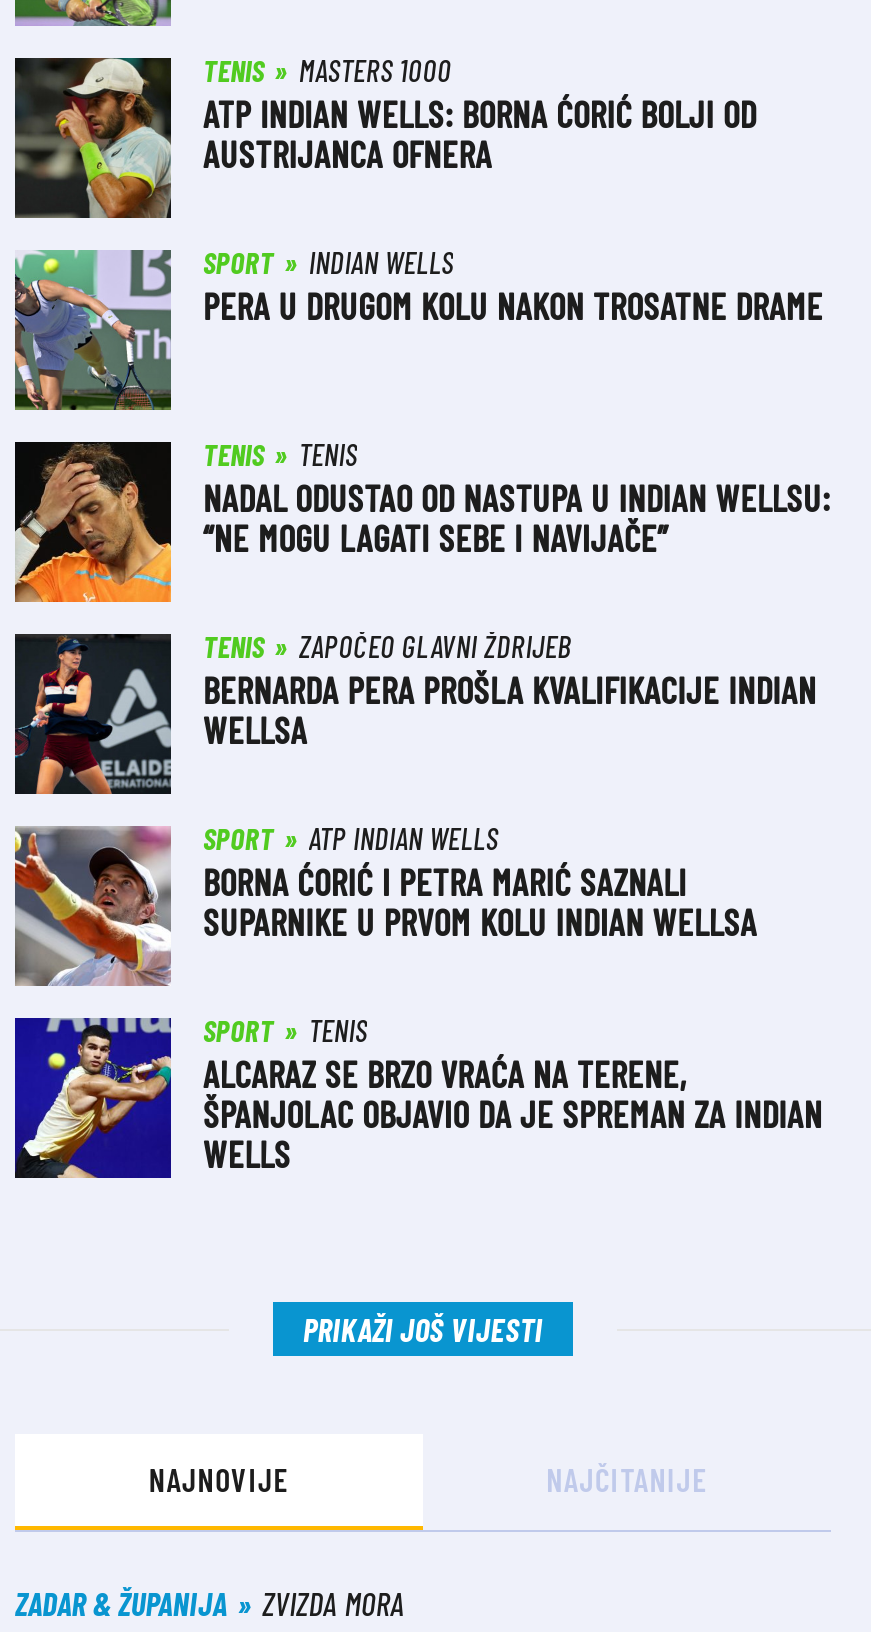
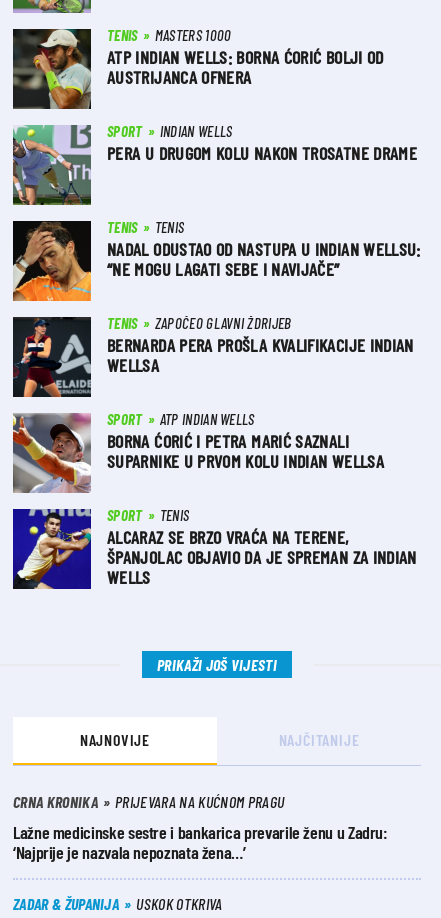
none -> [13,792,388,863] CRNA KRONIKA | PRIJEVARA NA KUĆNOM PRAGU | Lažne medicinske sestre i bankarica prevarile ženu u Zadru: | ‘Najprije je nazvala nepoznata žena…’
[262,1584,405,1622] ZVIZDA MORA -> [136,894,223,913] USKOK OTKRIVA

